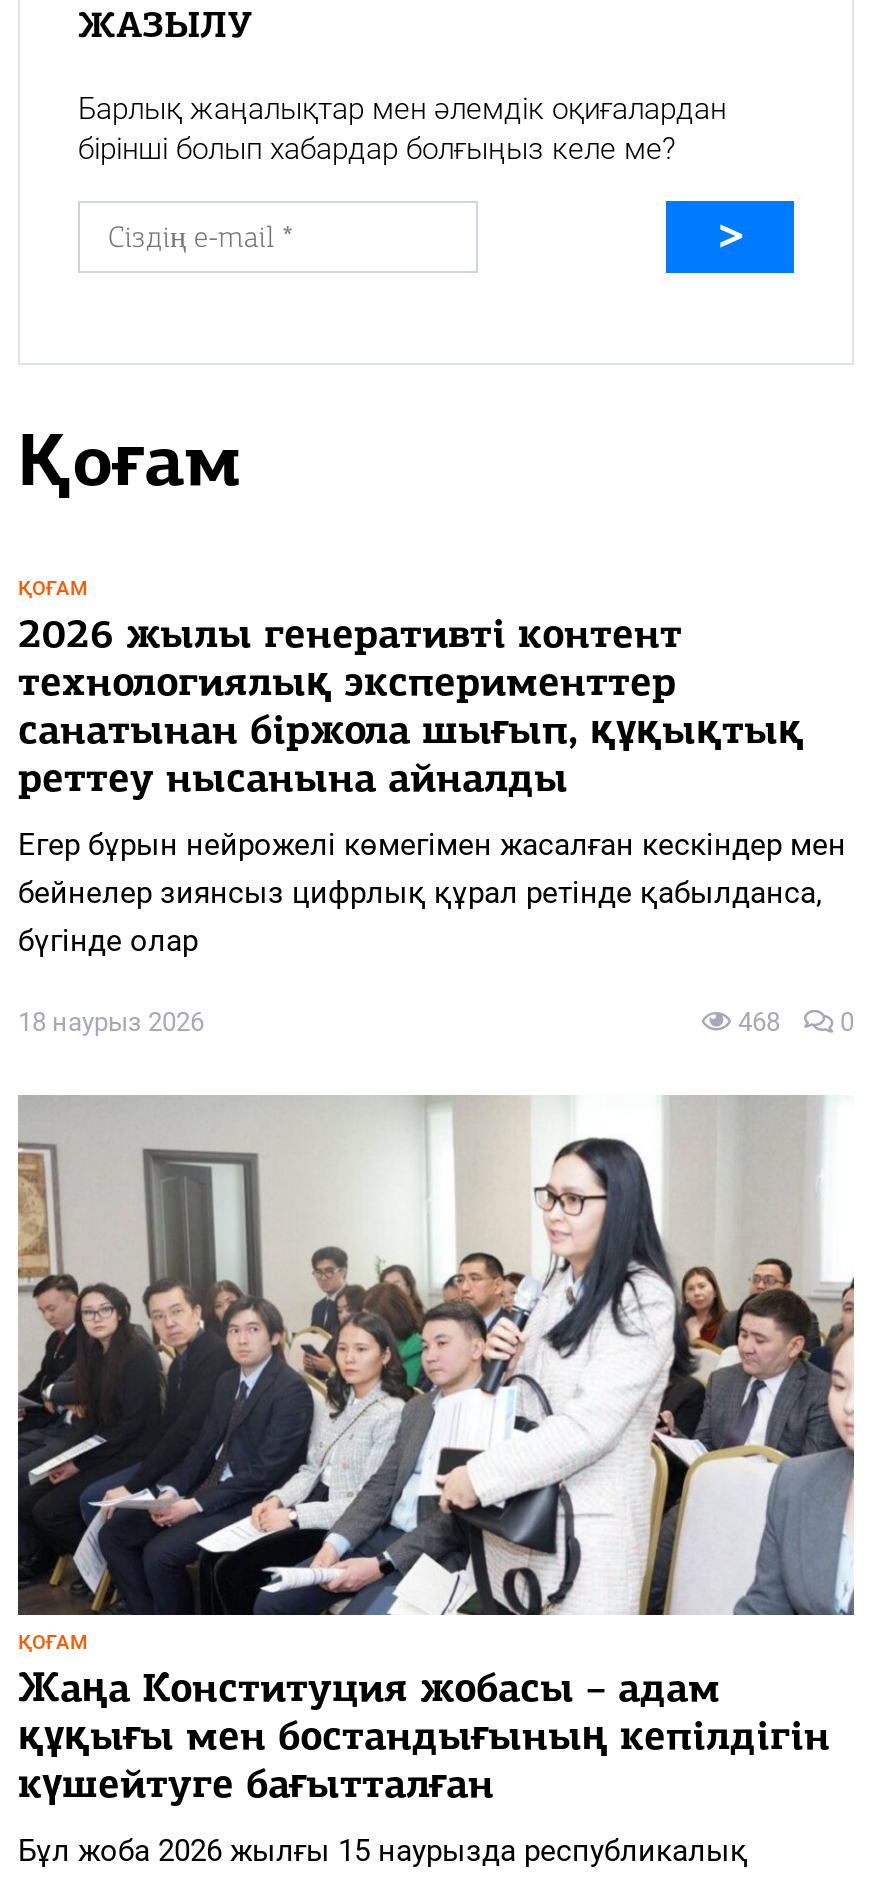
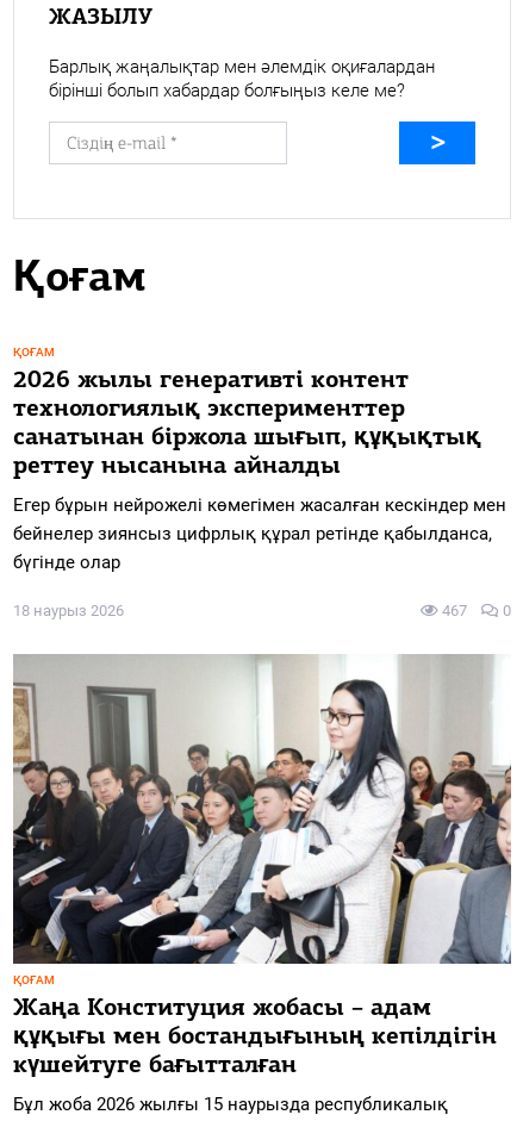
[732,1007,854,1037] 468 0 -> [438,601,511,619] 467 0

